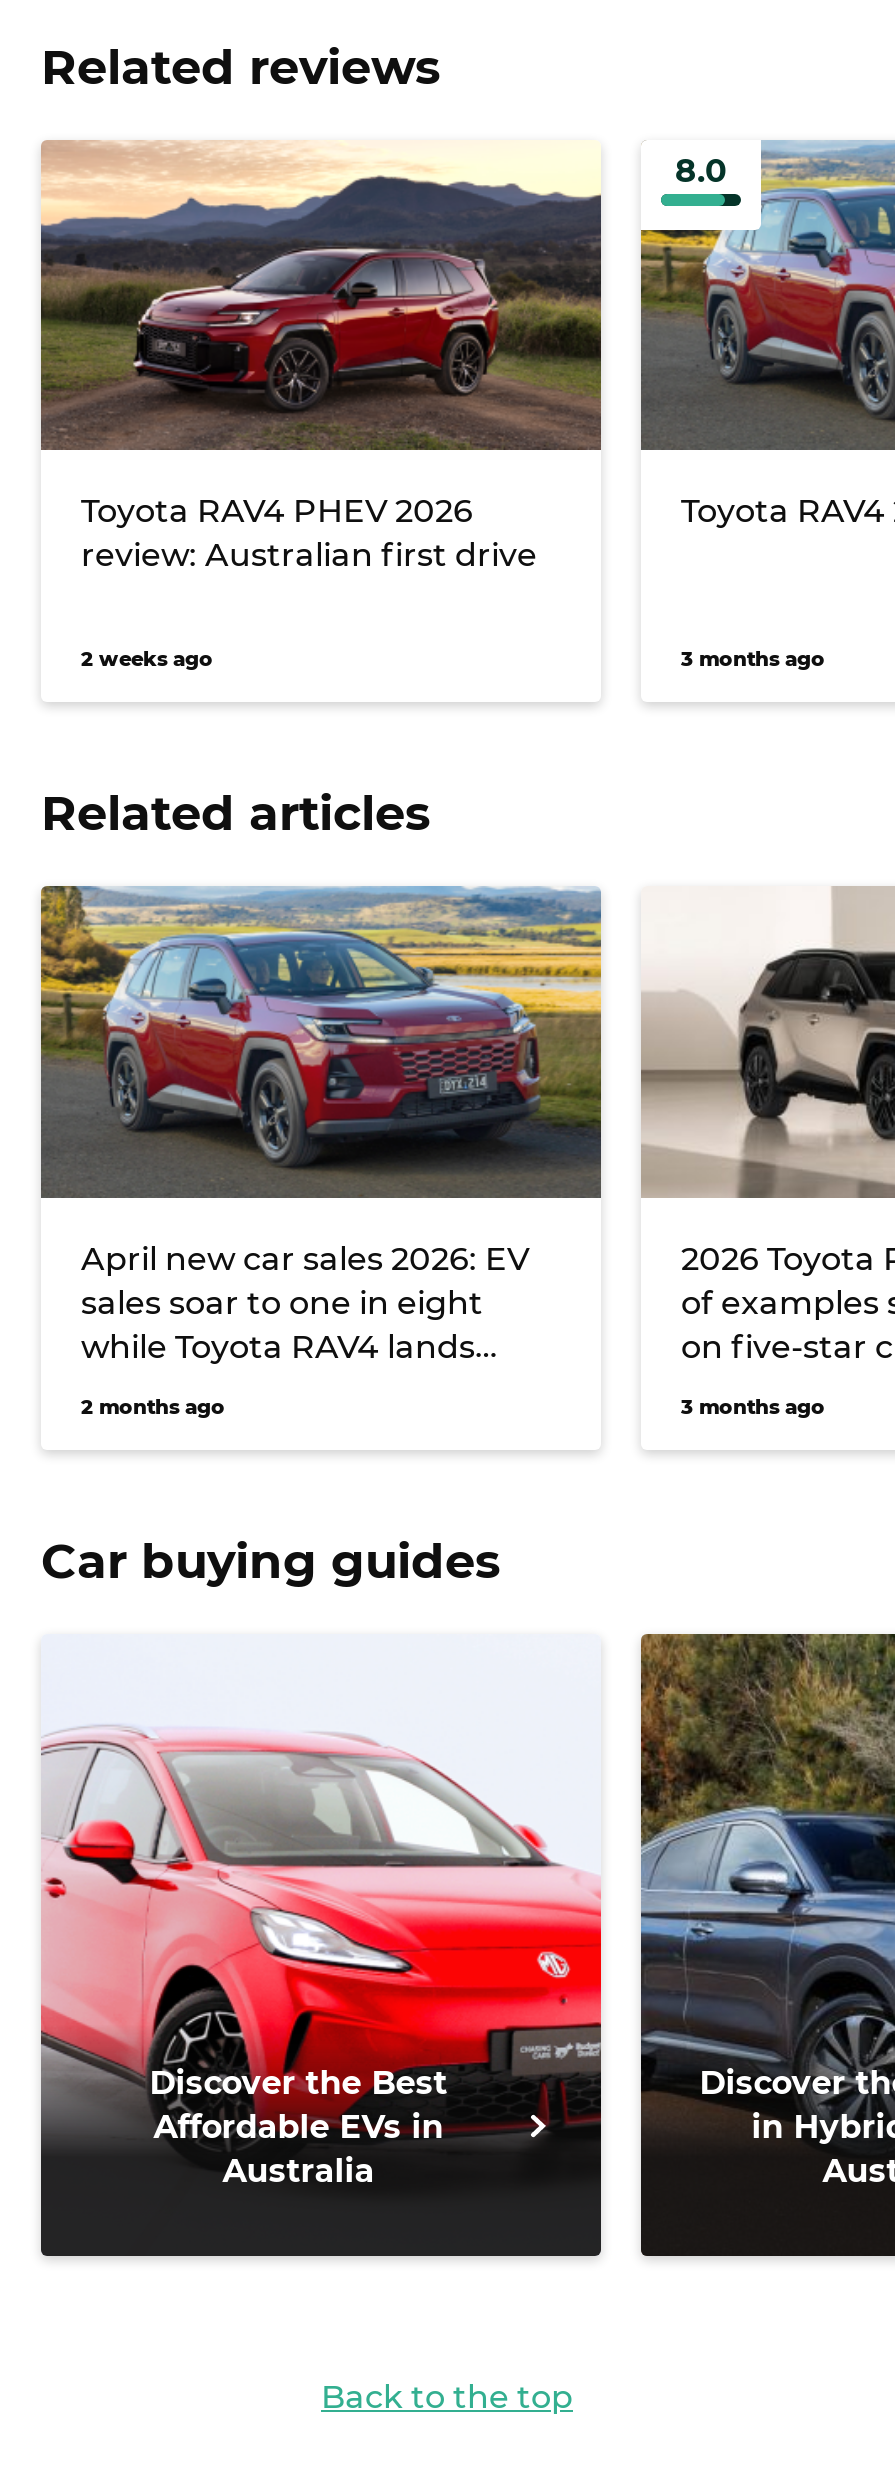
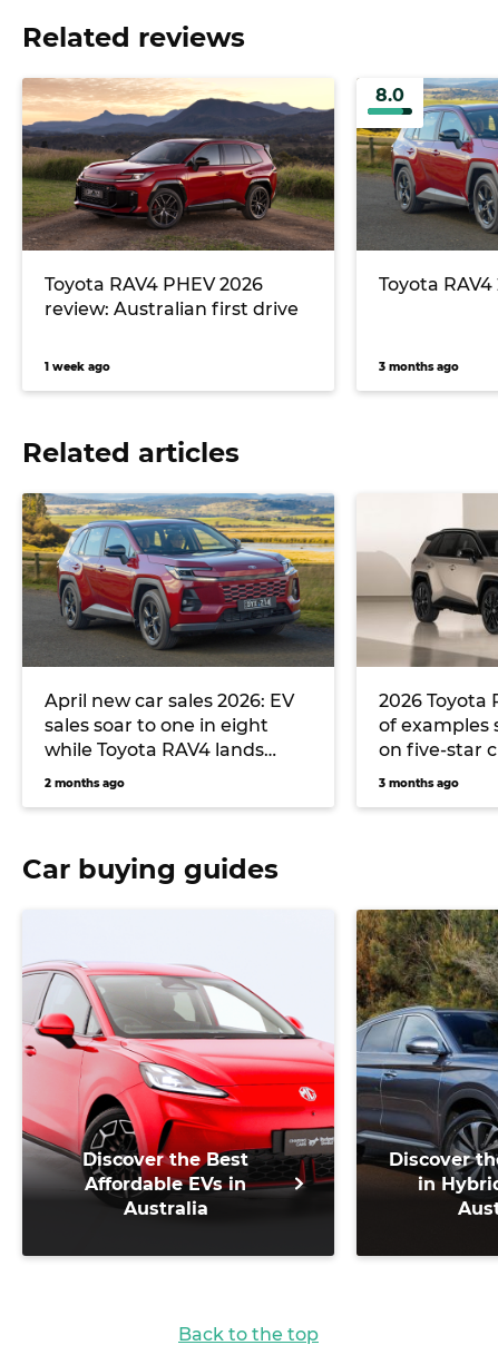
[81,646,213,672] 2 weeks ago -> [45,360,110,374] 1 week ago

